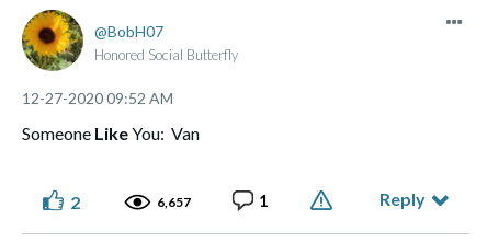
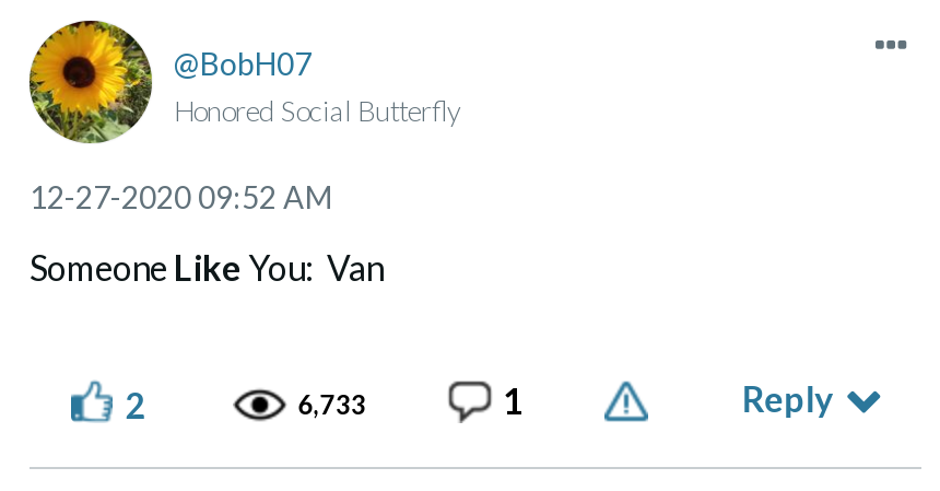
[157,193,191,210] 6,657 -> [298,388,366,420] 6,733

